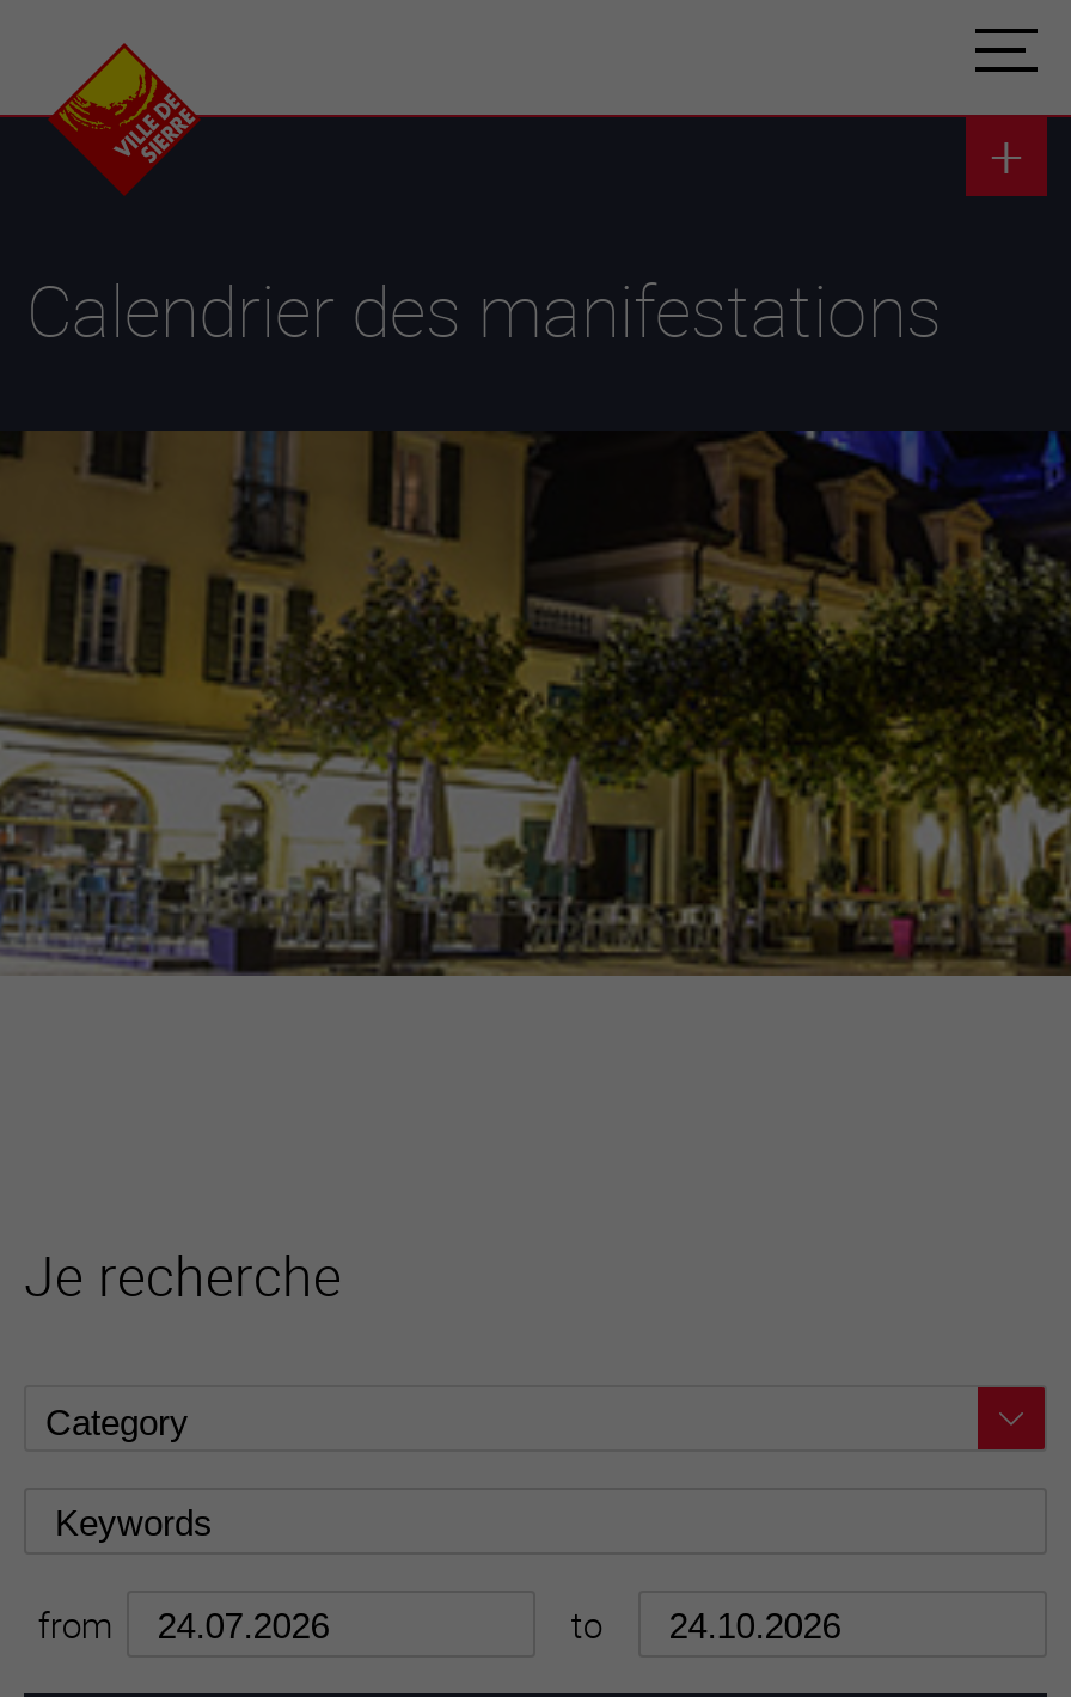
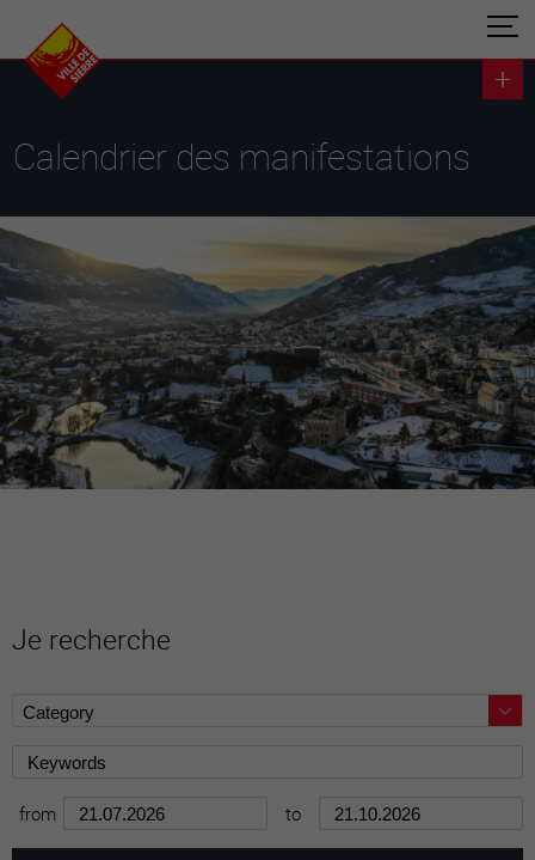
[7,428,1064,978] [image] -> [4,215,531,490] [image]

